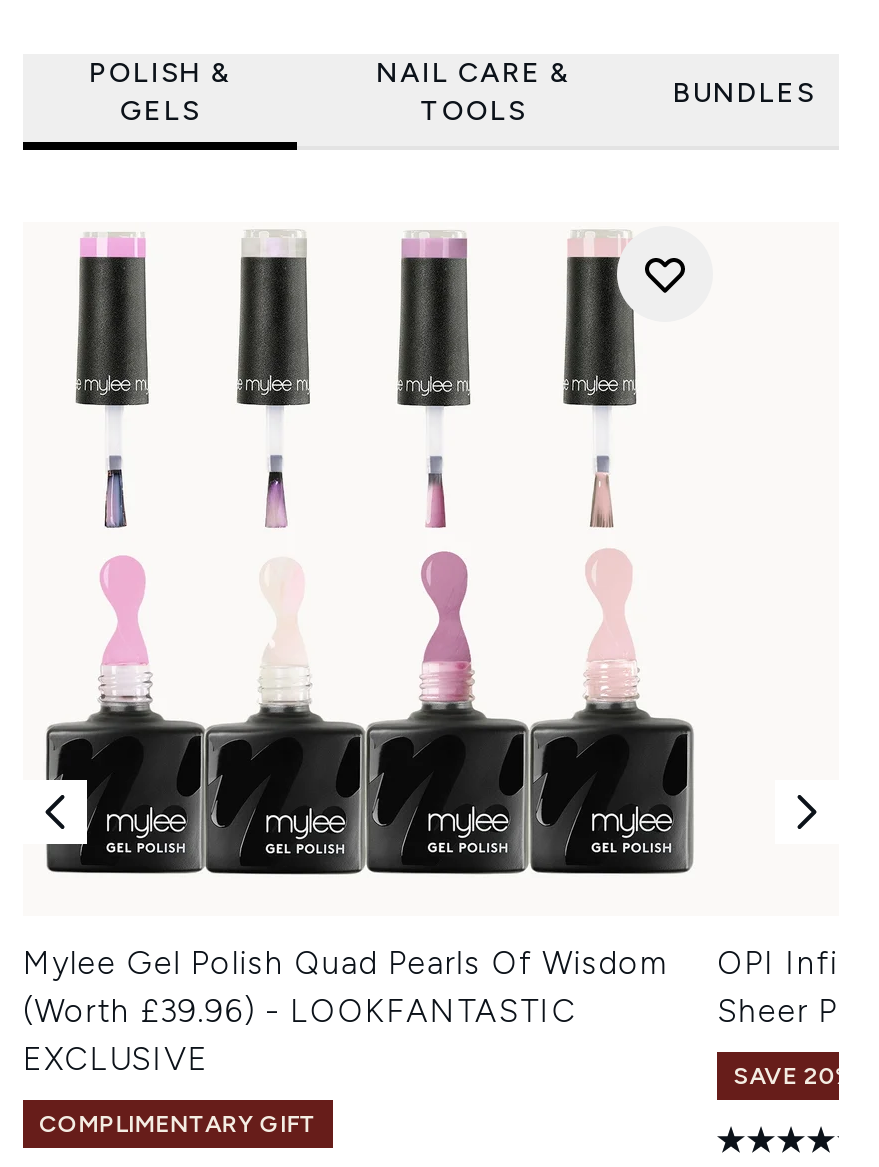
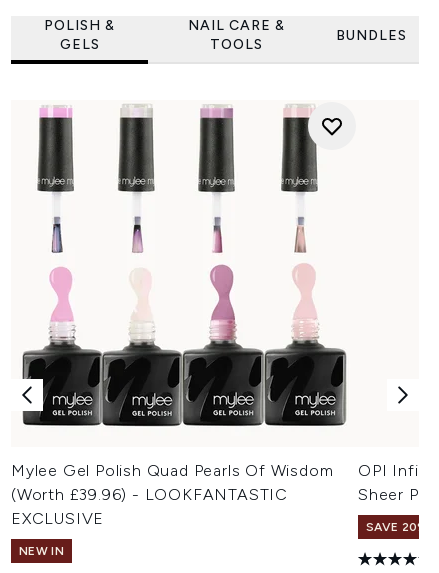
[39,1110,318,1138] COMPLIMENTARY GIFT -> [19,544,64,558] NEW IN

